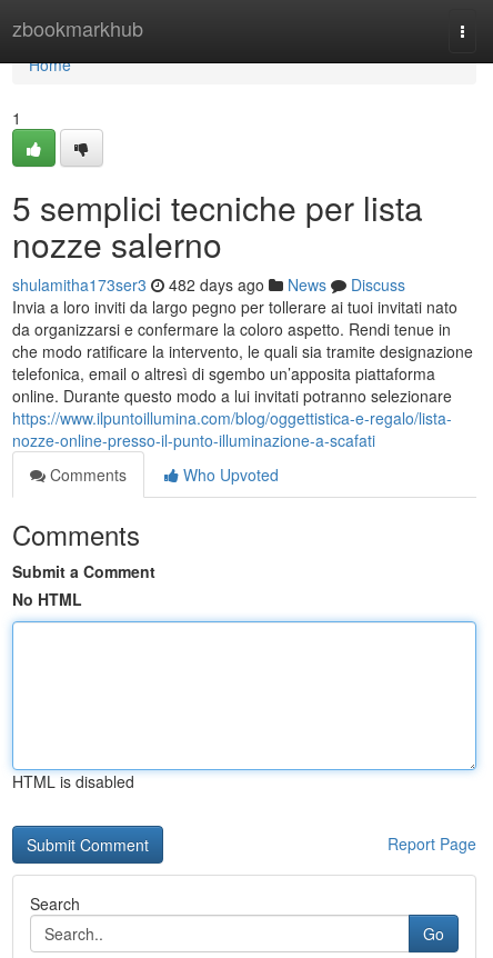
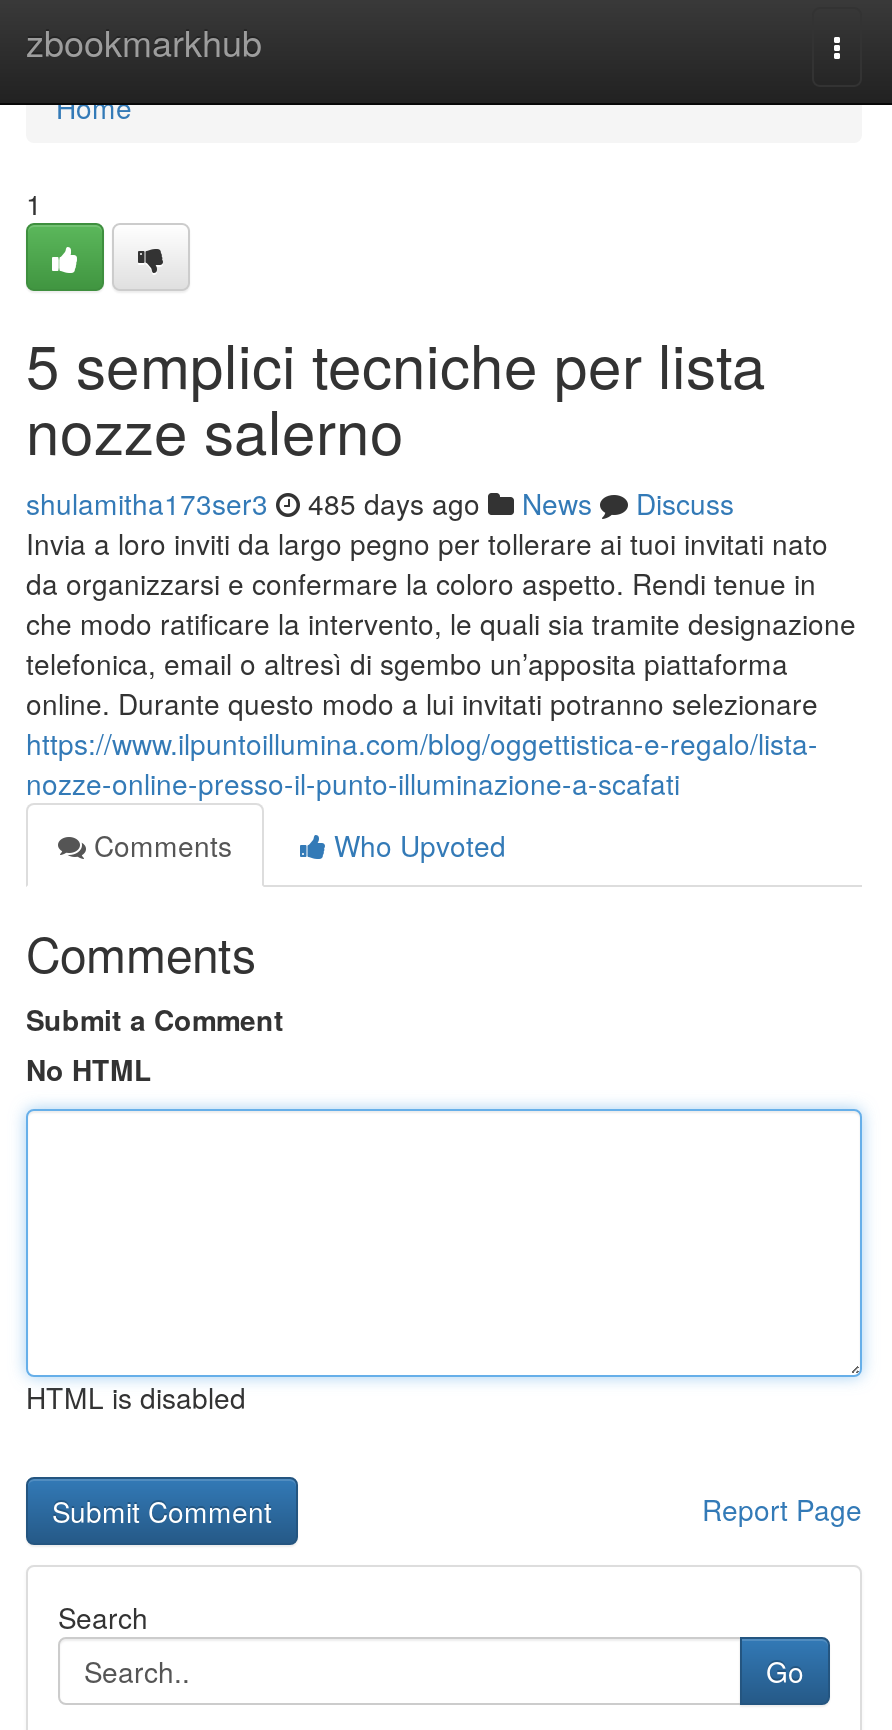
[12,273,405,296] shulamitha173ser3 482 days ago News Discuss -> [26,483,734,523] shulamitha173ser3 485 days ago News Discuss

